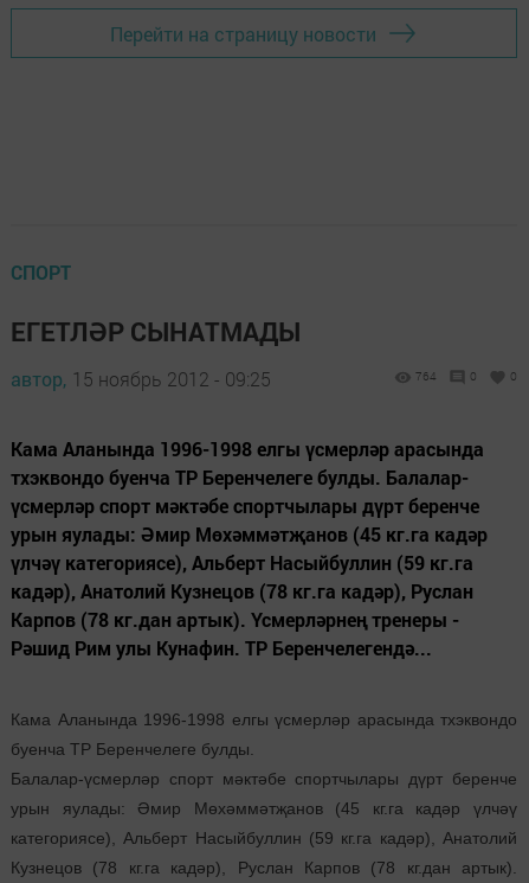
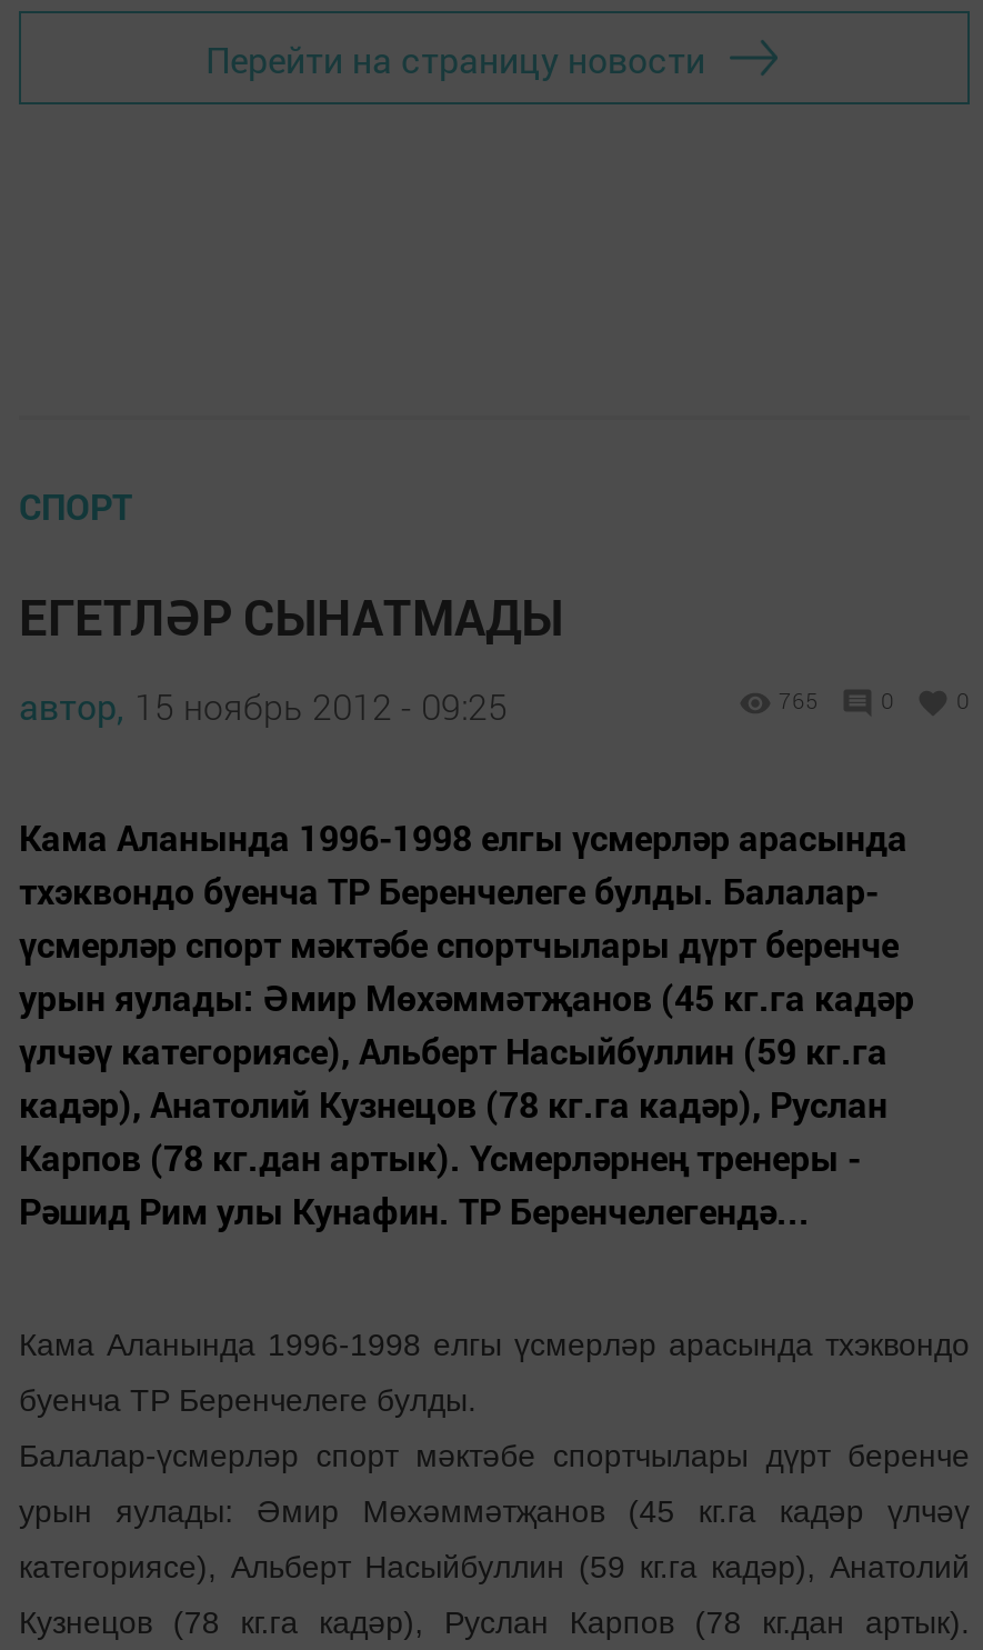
[415,369,437,384] 764 -> [779,687,819,716] 765

